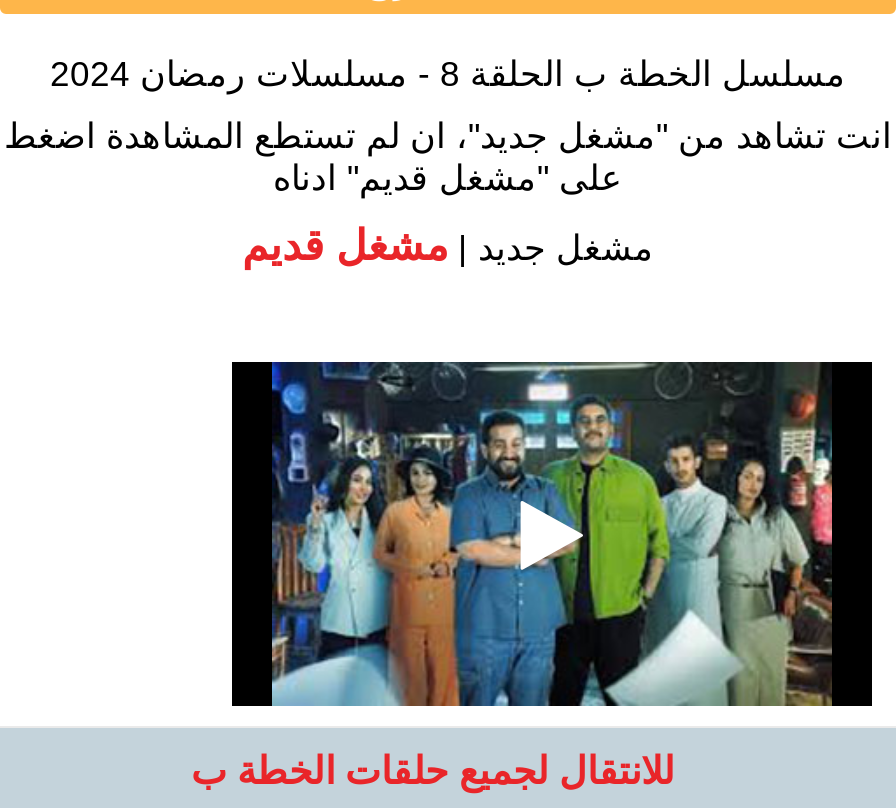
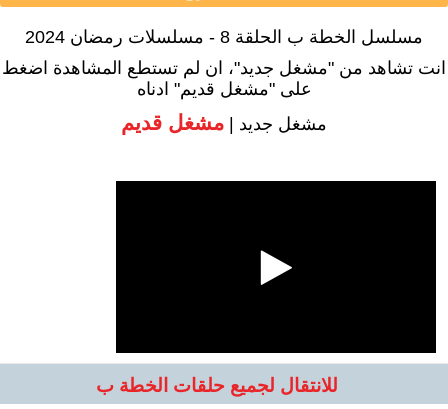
[270,360,834,708] [image] -> none

